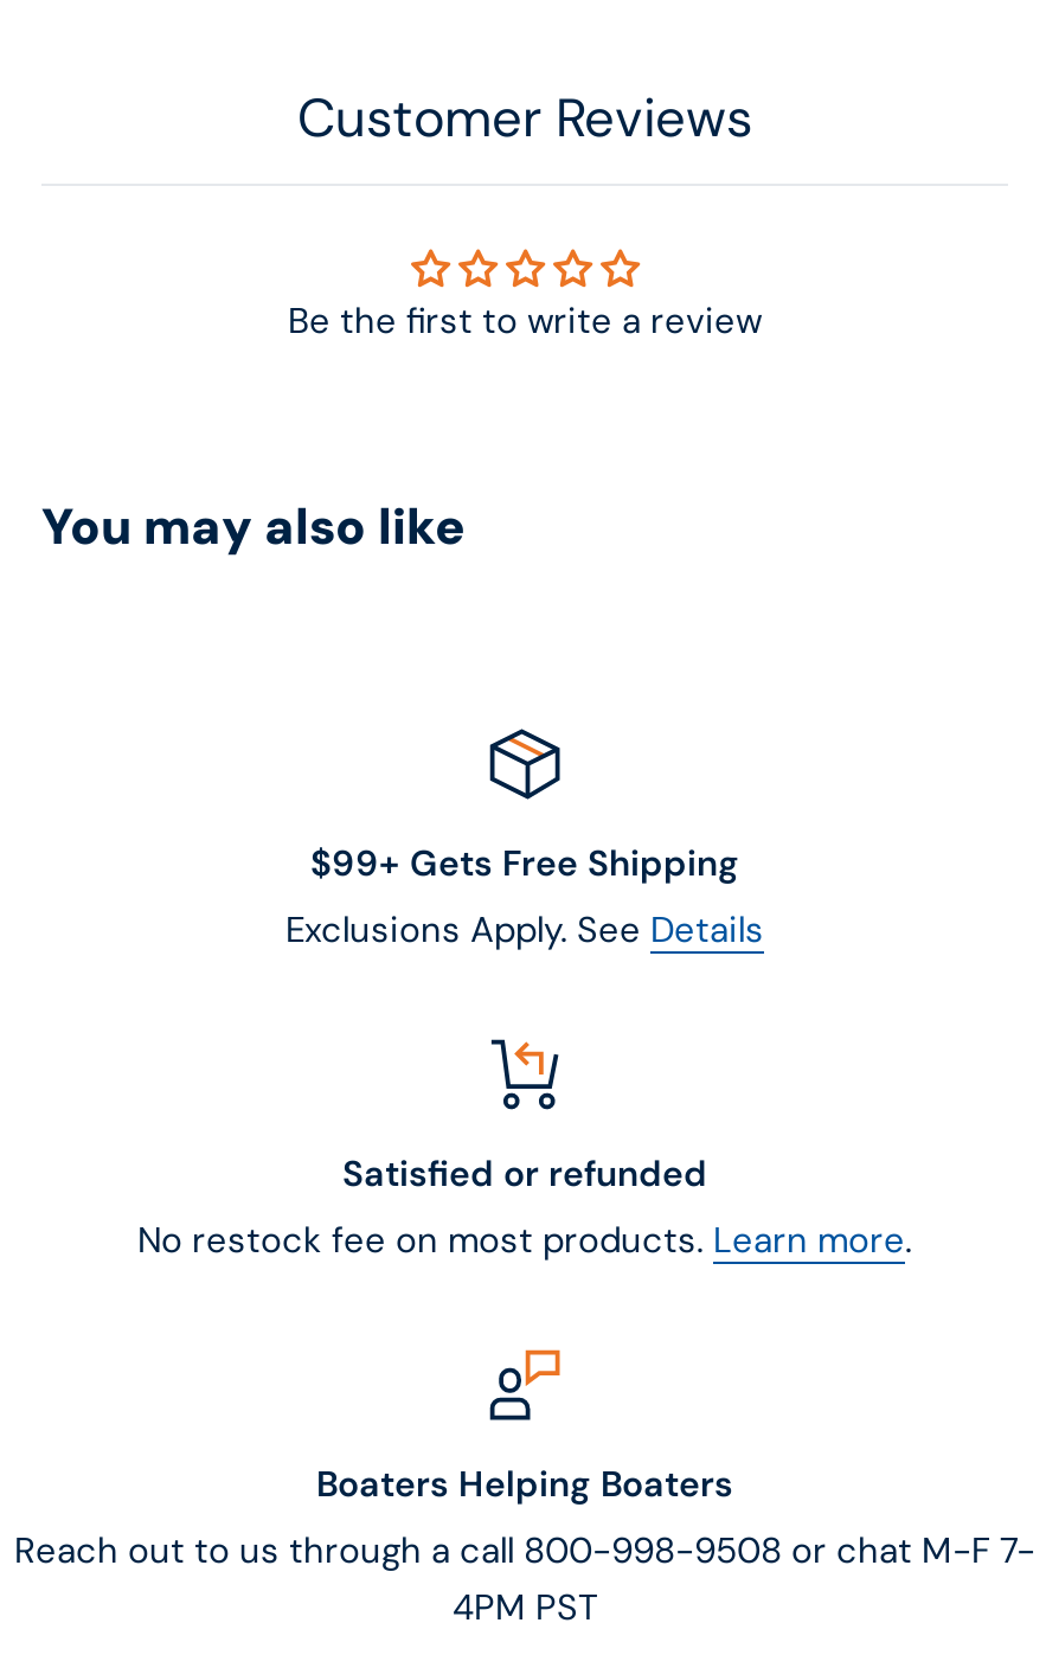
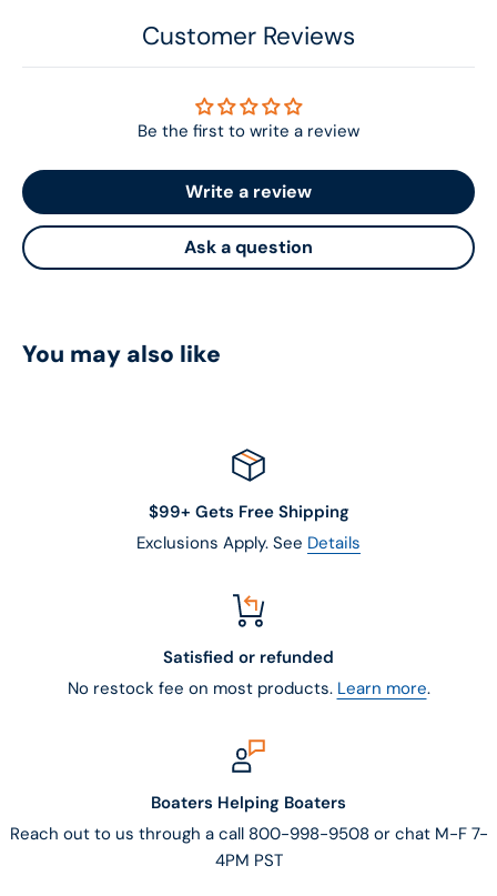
none -> [184,180,313,259] Write a review | Ask a question

